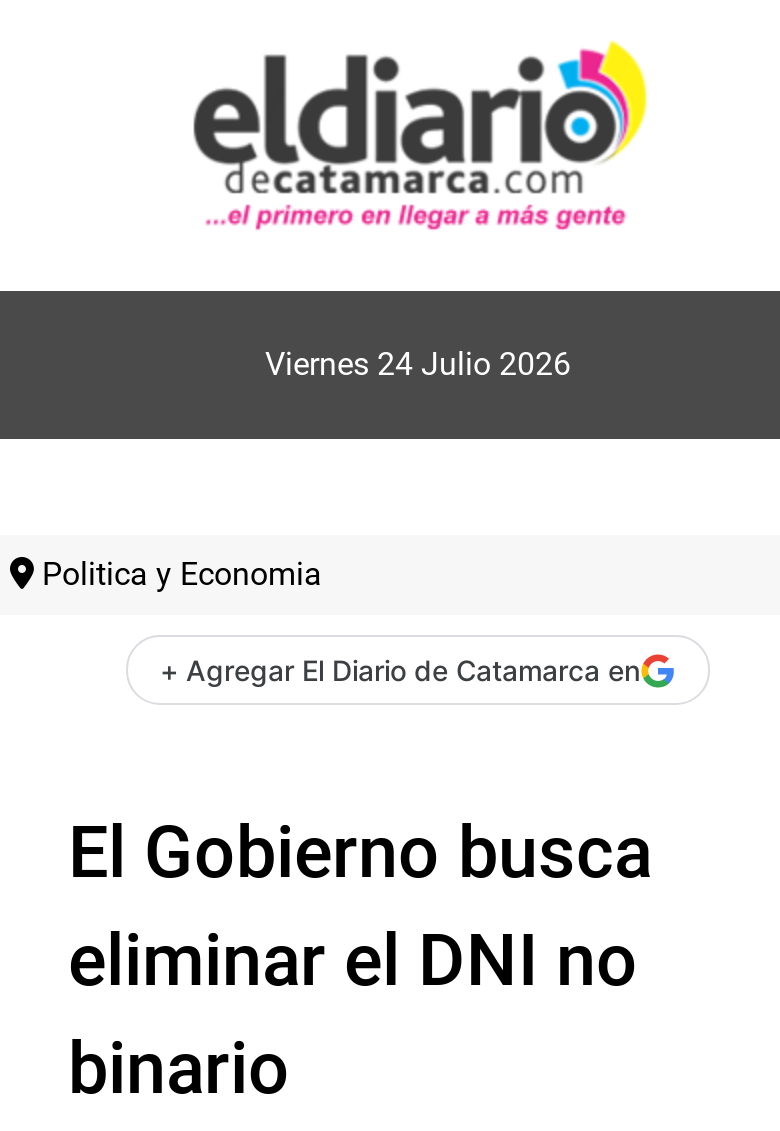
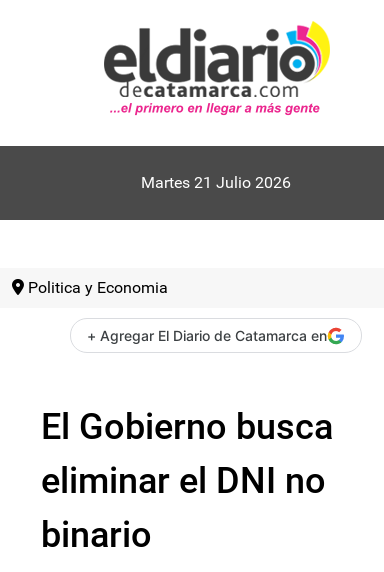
[265,345,571,383] Viernes 24 Julio 2026 -> [141,173,291,192] Martes 21 Julio 2026

